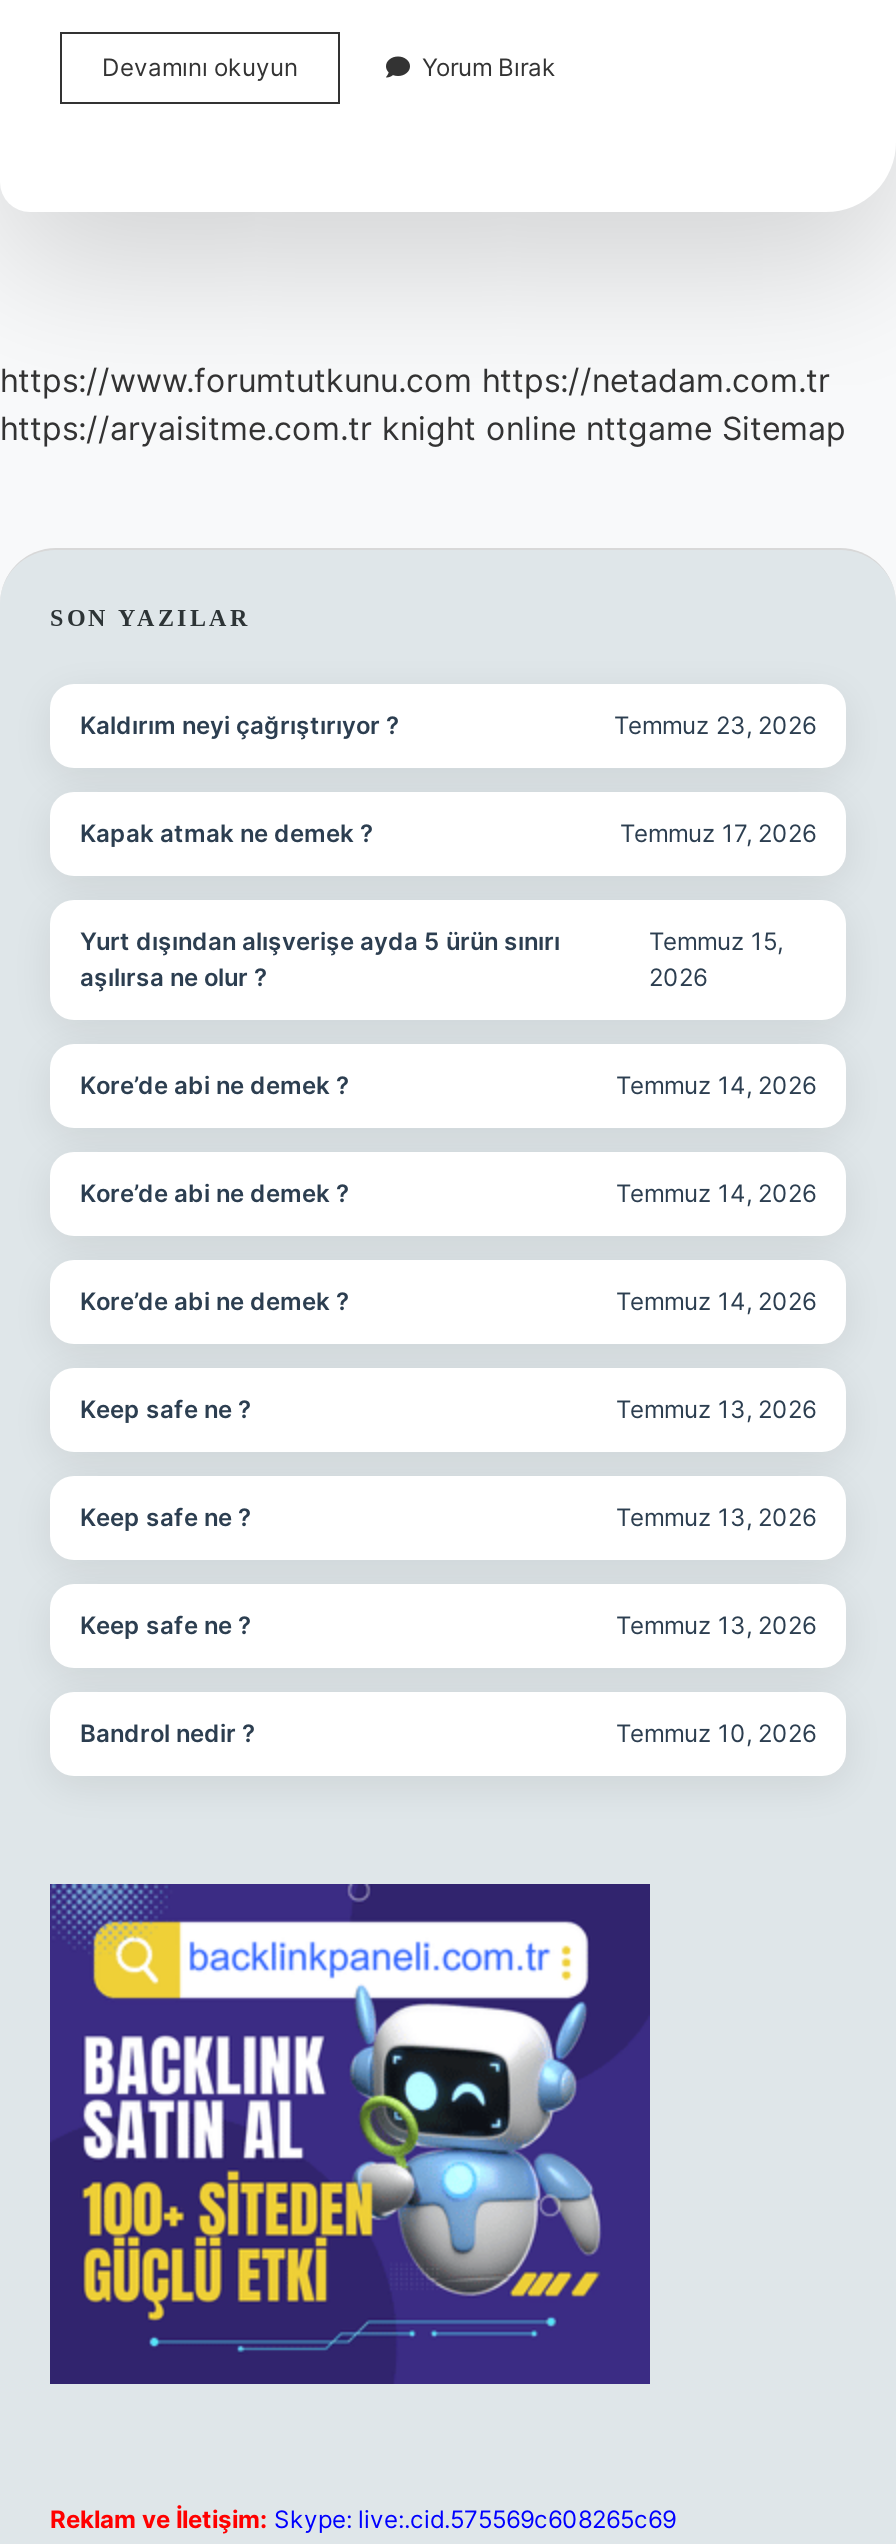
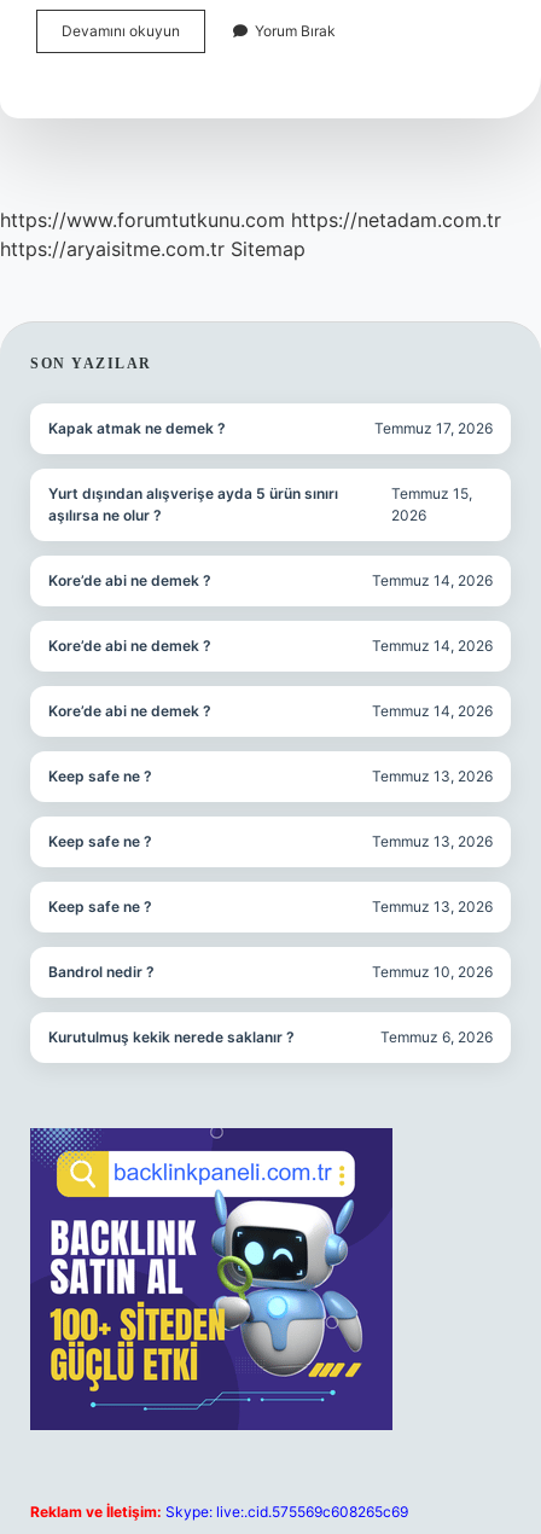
[0,408,846,448] https://aryaisitme.com.tr knight online nttgame Sitemap -> [0,237,306,261] https://aryaisitme.com.tr Sitemap
[80,710,816,740] Kaldırım neyi çağrıştırıyor ? | Temmuz 23, 2026 -> none
moved [80,818,816,1748] -> [48,419,493,981]: Kapak atmak ne demek ? | Temmuz 17, 2026 | Yurt dışından alışverişe ayda 5 ürün sınırı | ... | Bandrol nedir ? | Temmuz 10, 2026
none -> [48,1028,493,1046] Kurutulmuş kekik nerede saklanır ? | Temmuz 6, 2026

